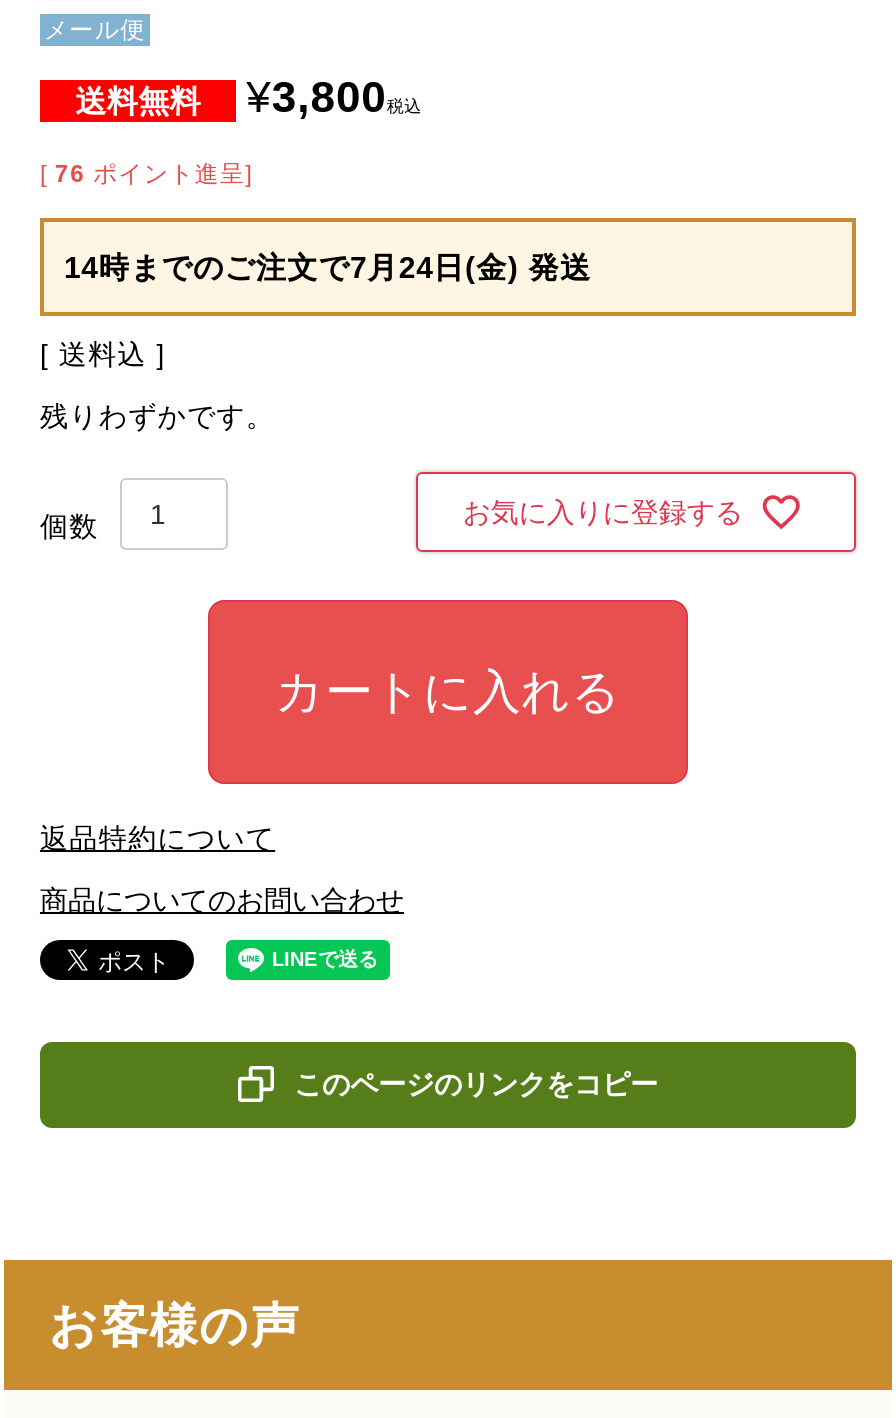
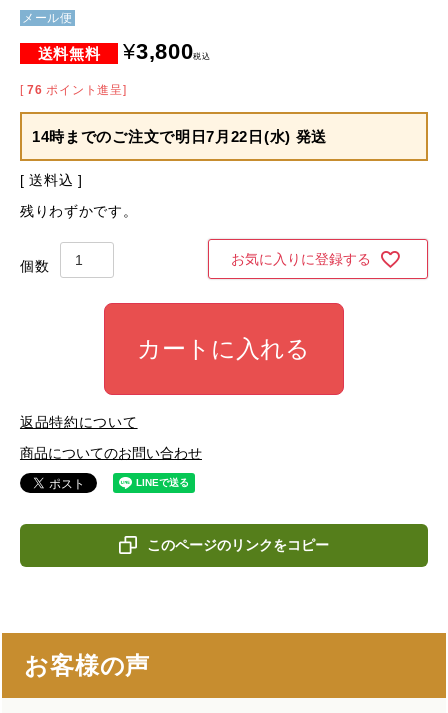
[64,249,591,283] 14時までのご注文で7月24日(金) 発送 -> [32,127,327,144] 14時までのご注文で明日7月22日(水) 発送

